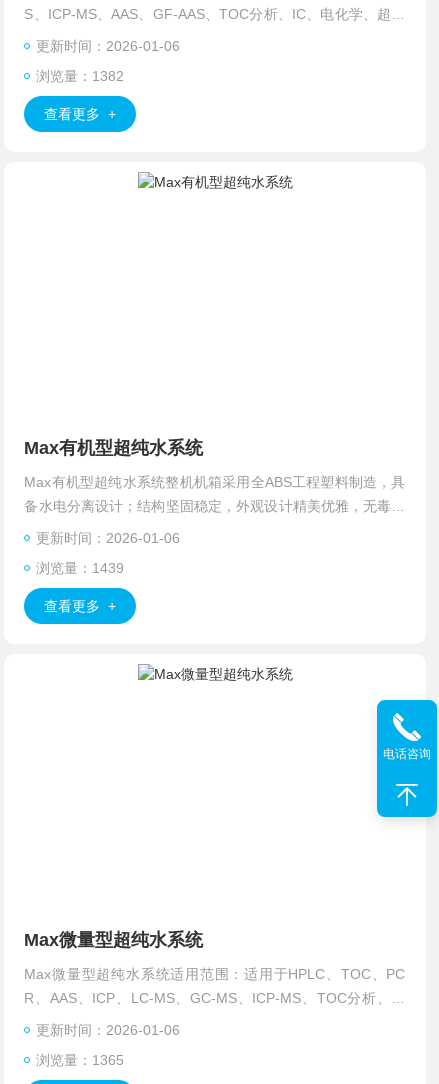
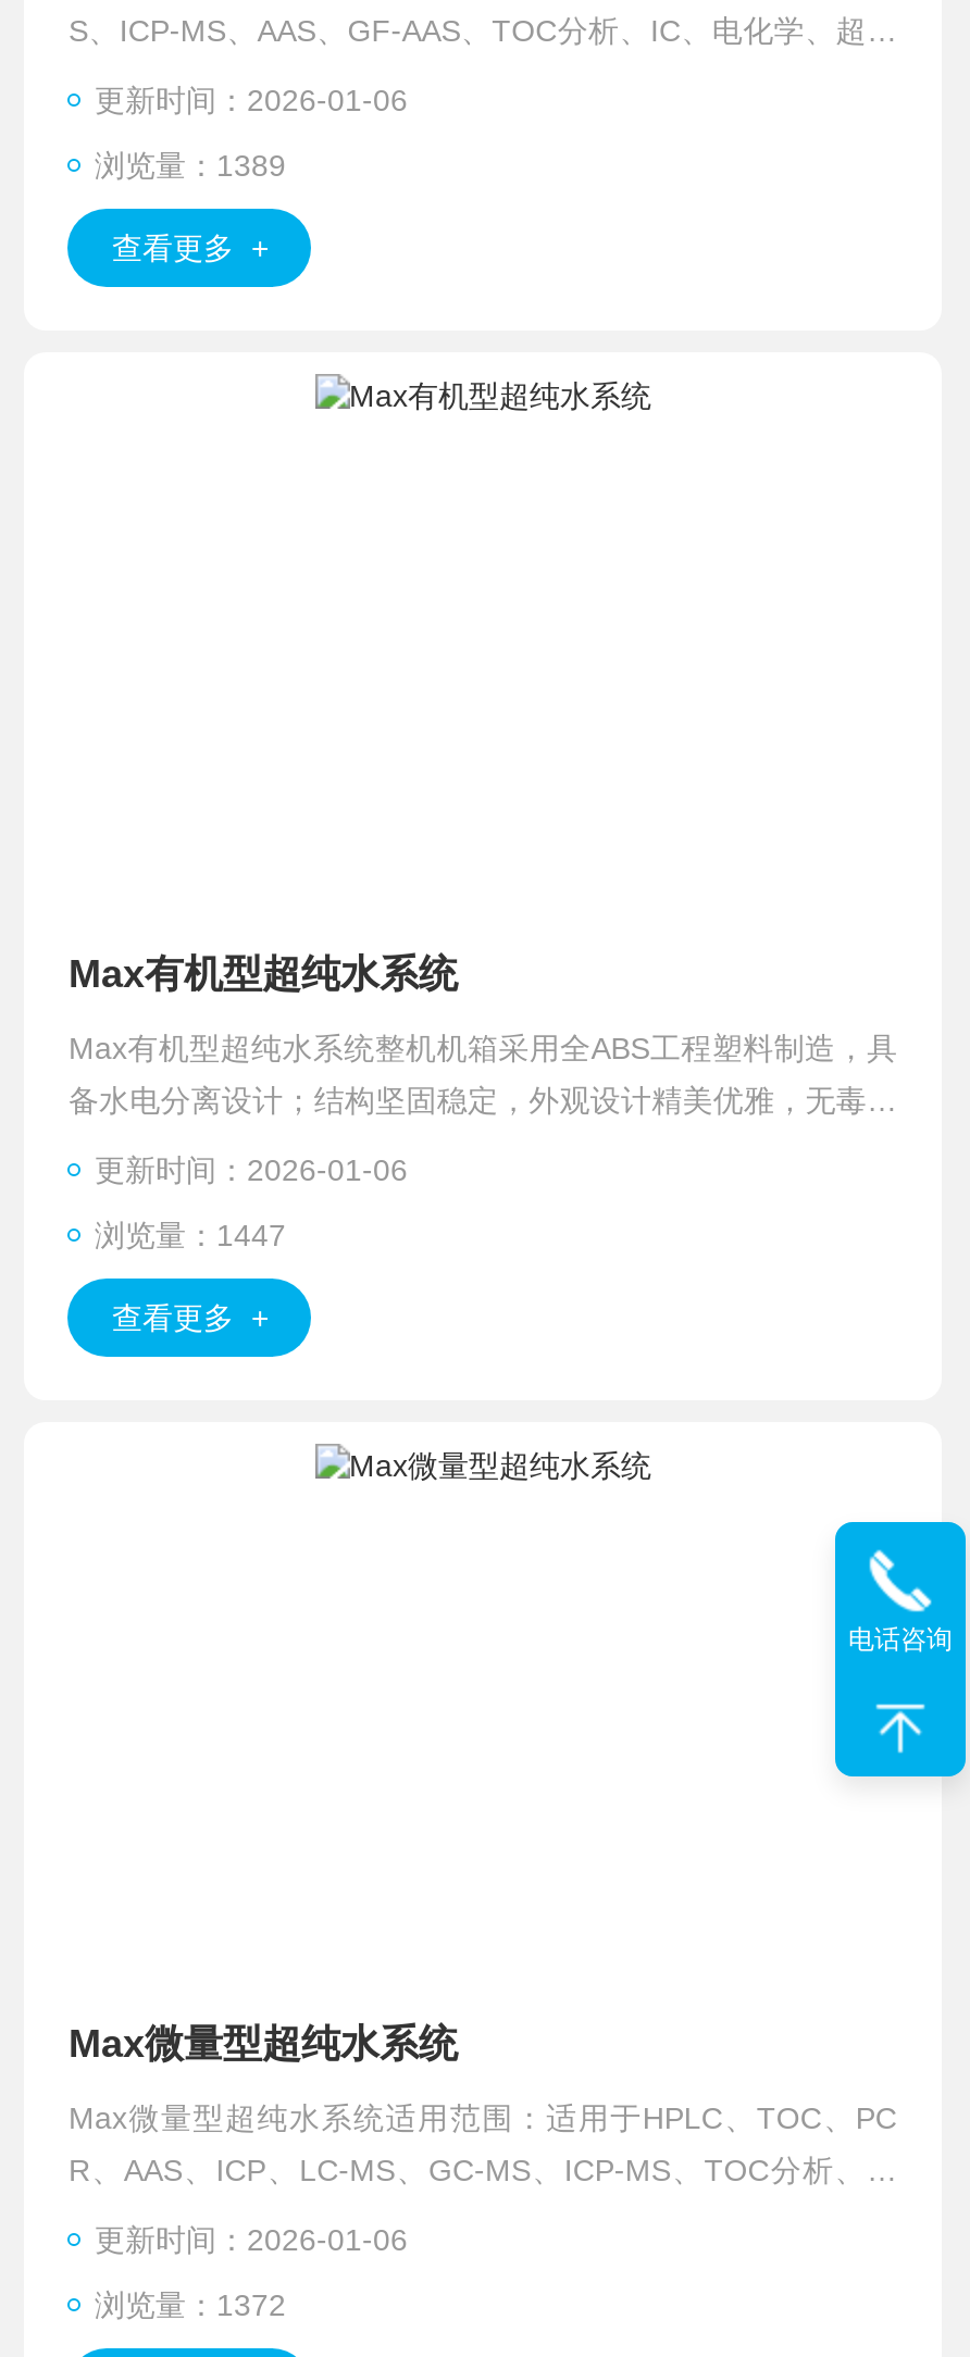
[36,68,124,84] 浏览量：1382 -> [94,148,286,183] 浏览量：1389
[36,560,124,576] 浏览量：1439 -> [94,1218,286,1252] 浏览量：1447
[36,1052,124,1068] 浏览量：1365 -> [94,2287,286,2322] 浏览量：1372

